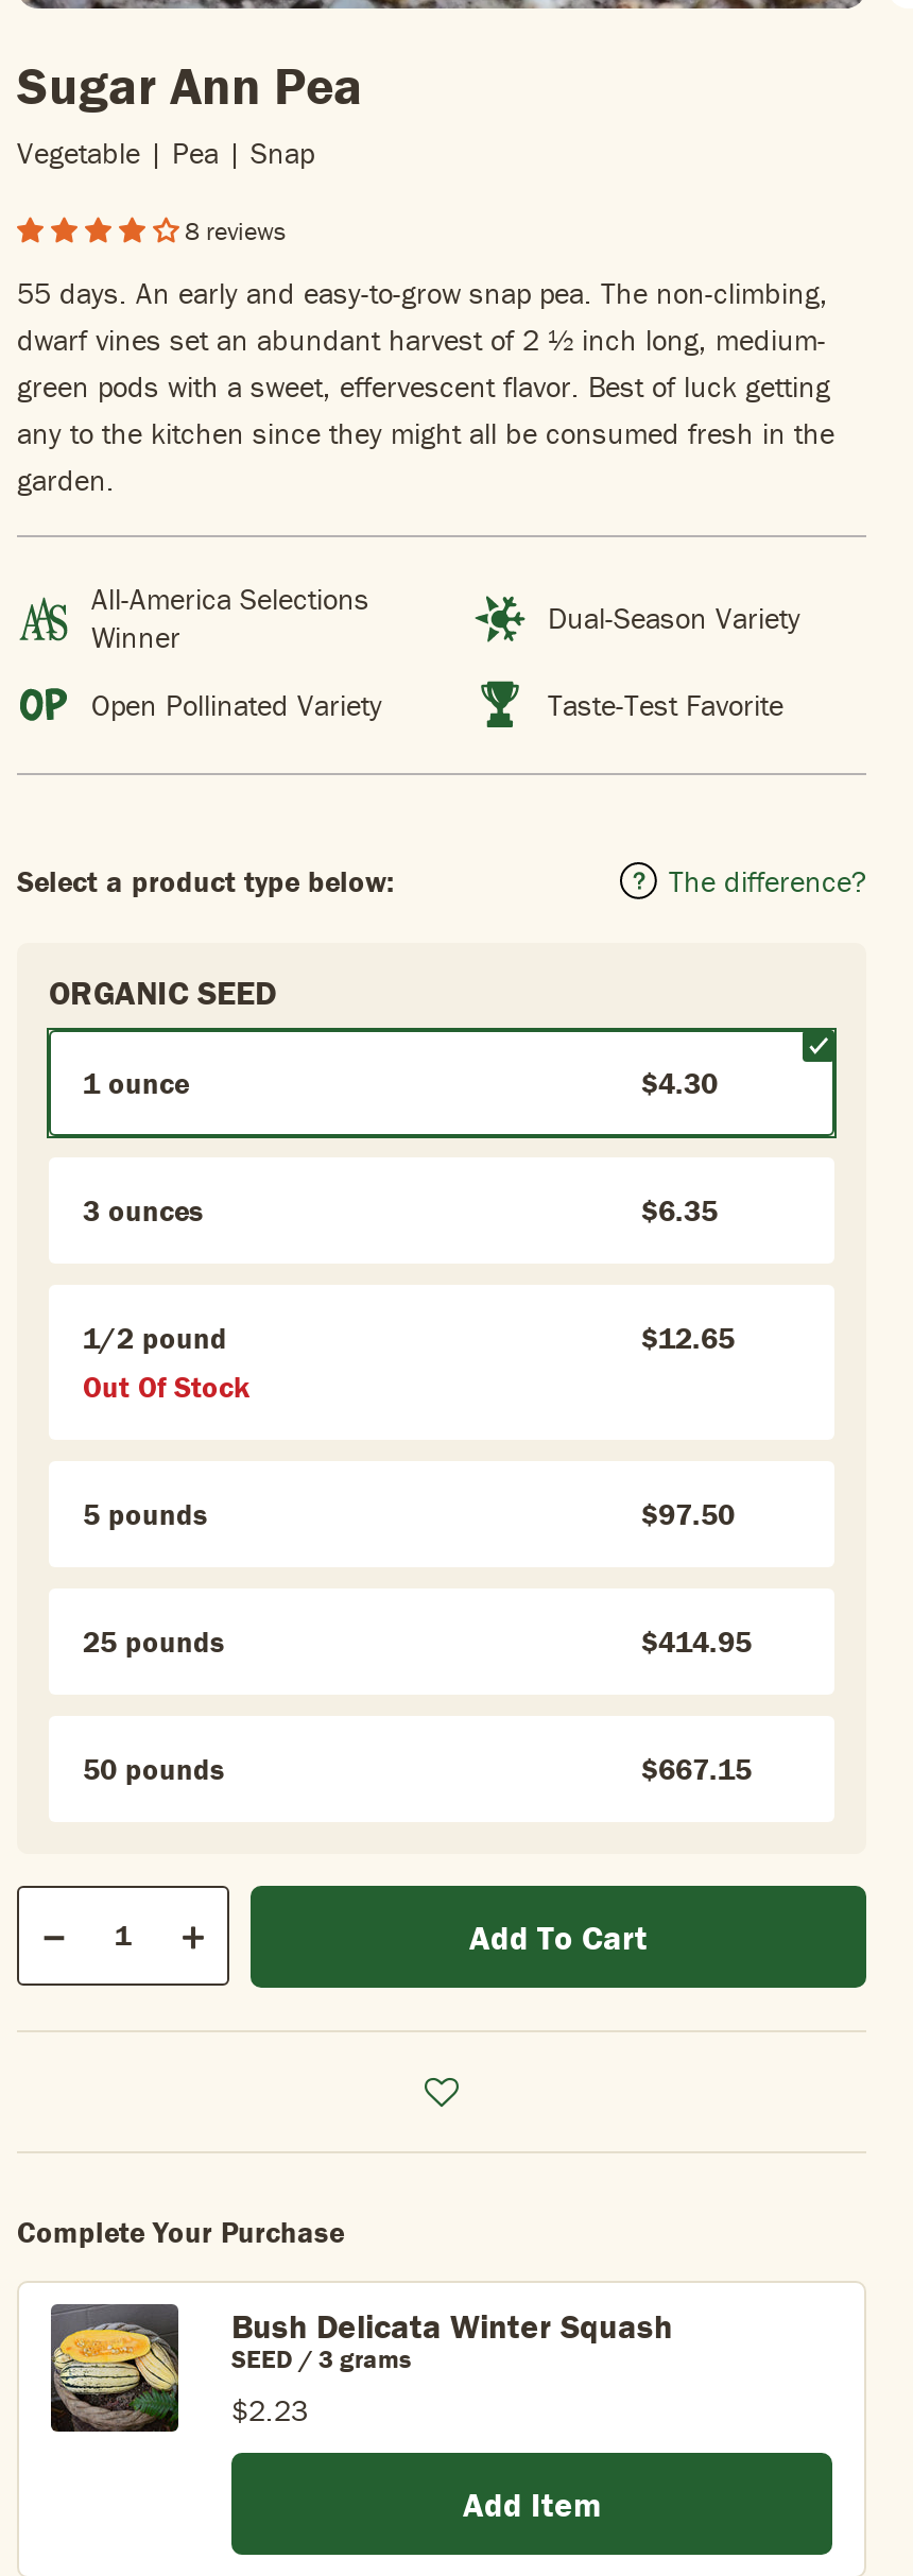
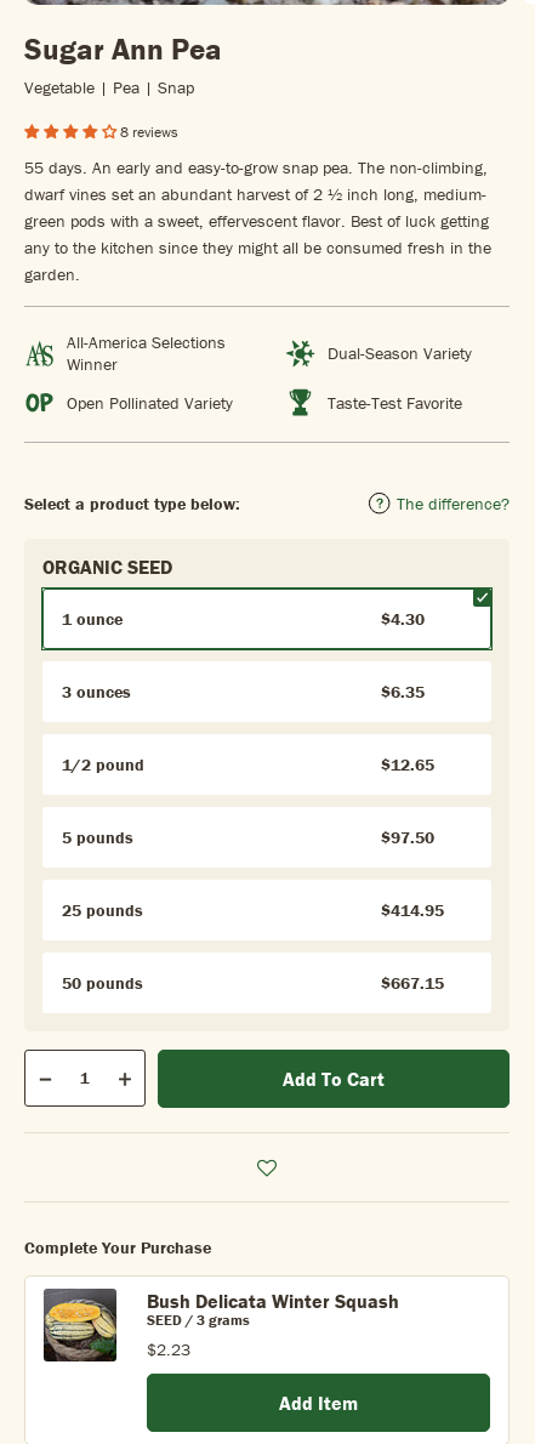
[83,1368,251,1407] Out Of Stock -> none

